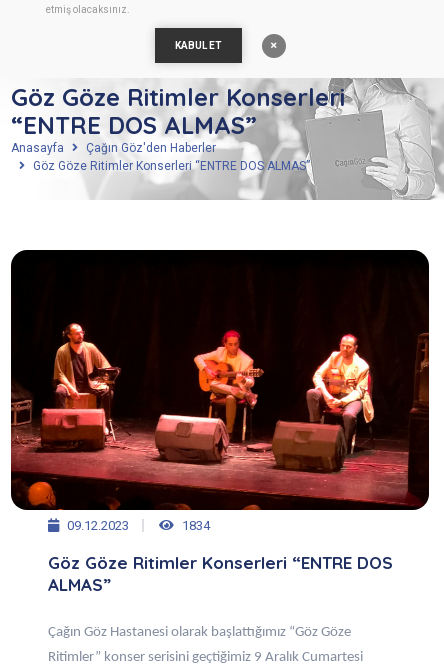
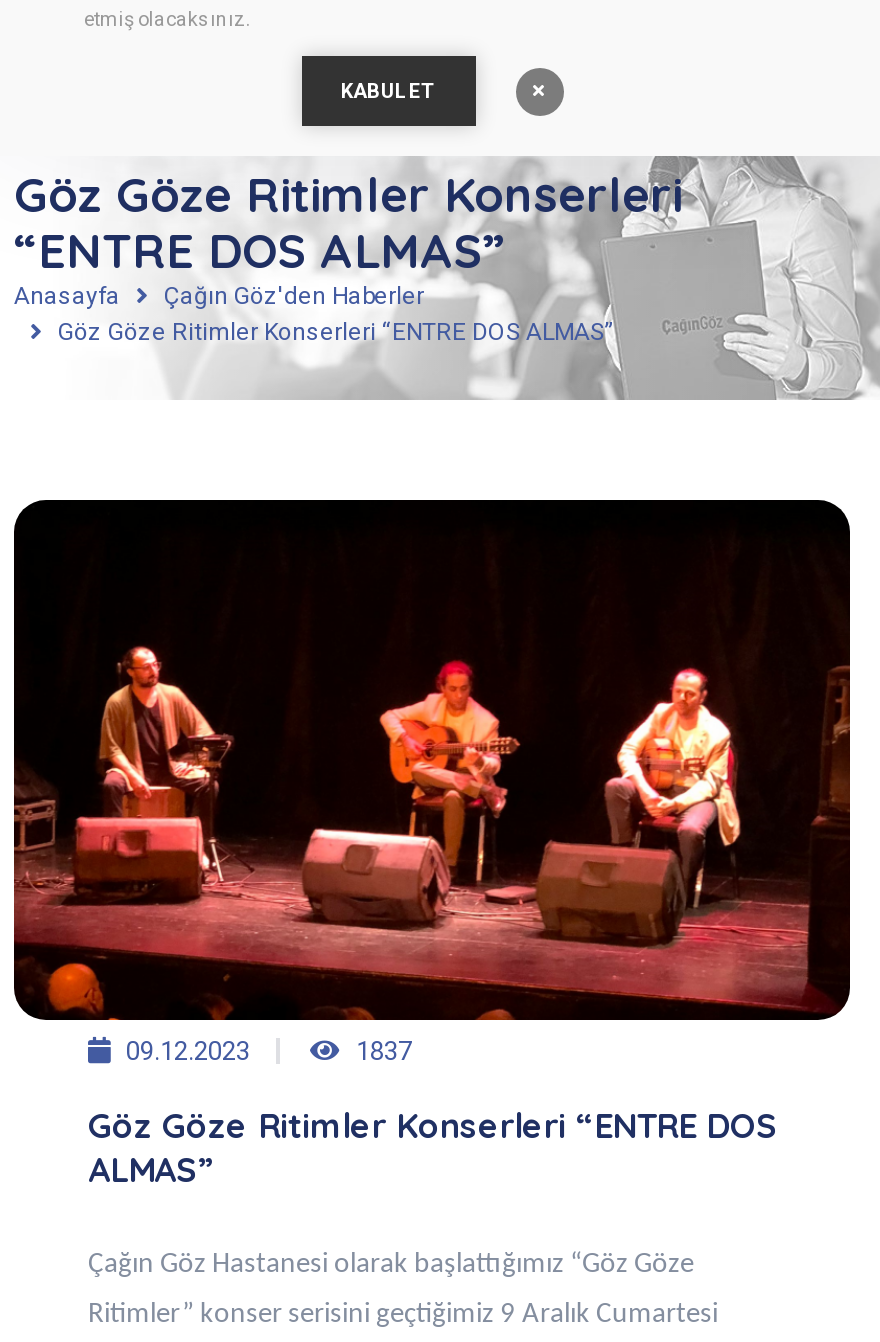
[182,518,210,533] 1834 -> [356,1035,412,1065] 1837

